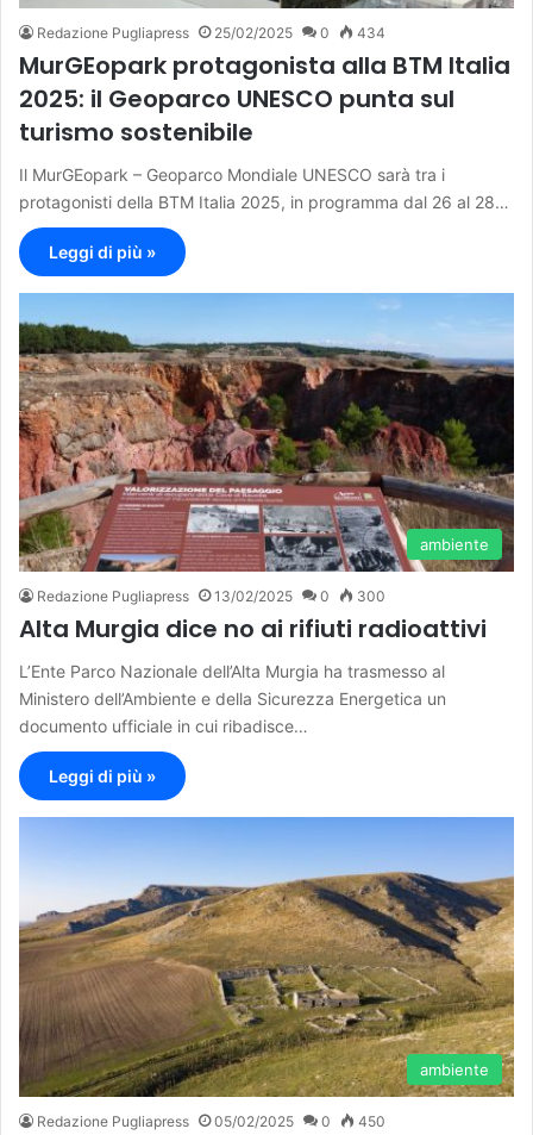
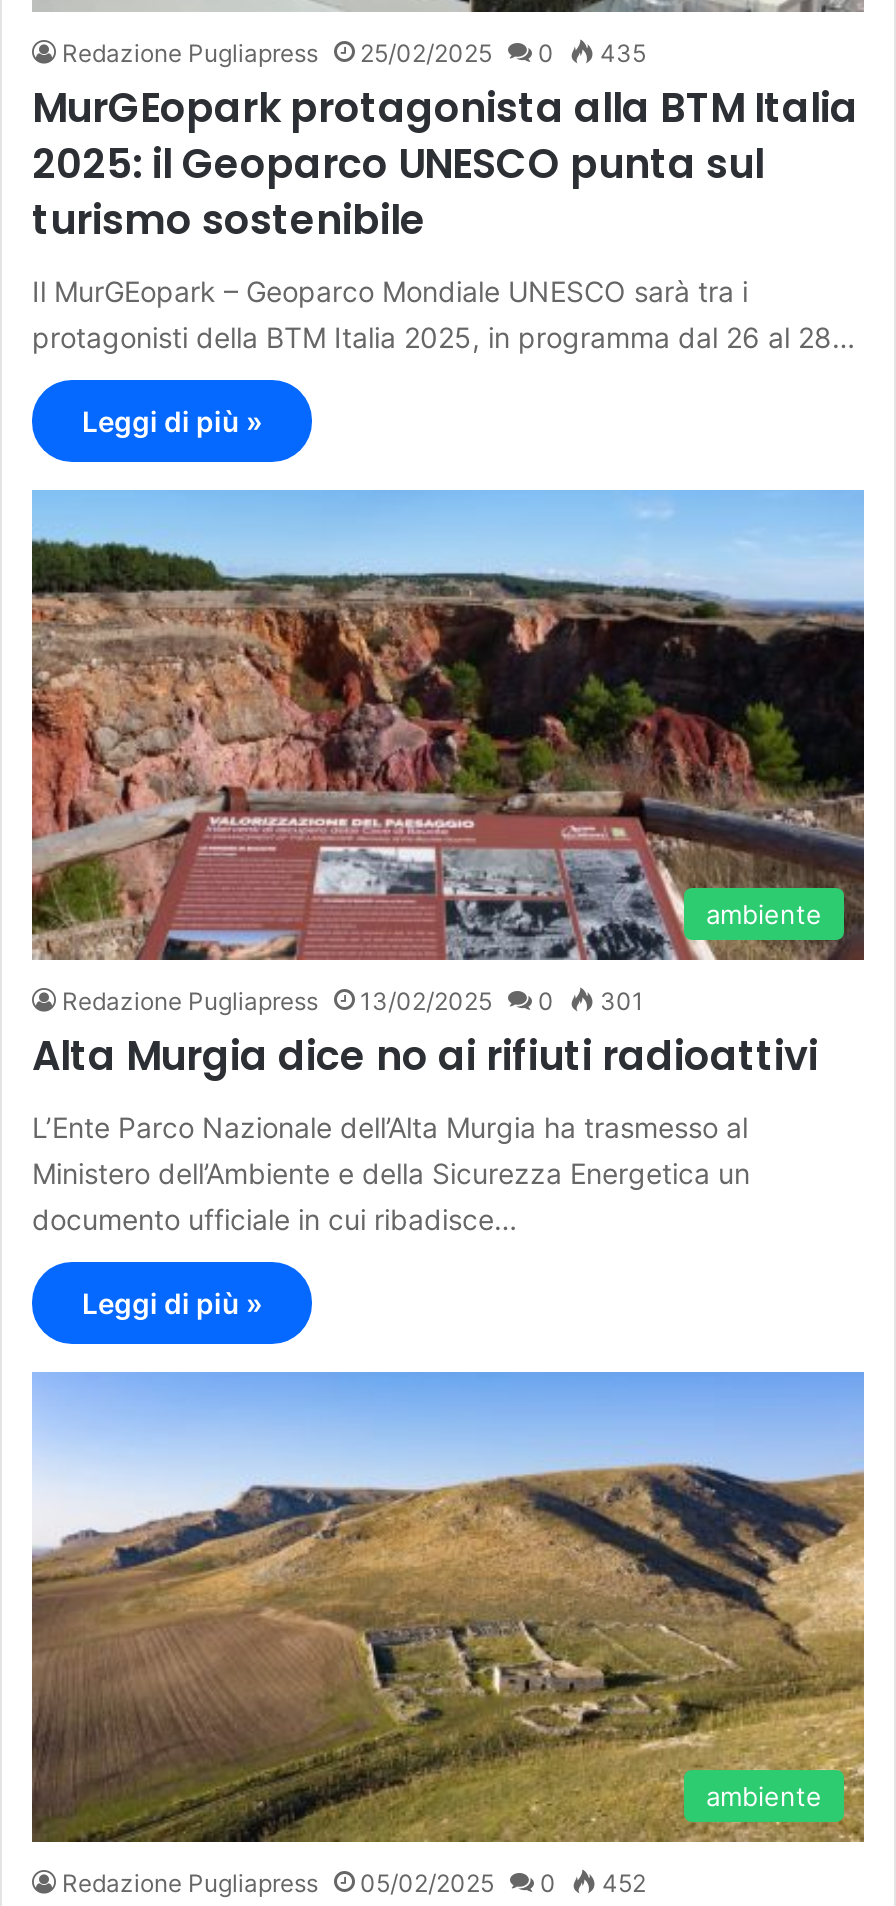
[37,23,385,41] Redazione Pugliapress 25/02/2025 0 434 -> [62,39,646,69] Redazione Pugliapress 25/02/2025 0 435
[37,587,385,605] Redazione Pugliapress 13/02/2025 0 300 -> [62,986,644,1016] Redazione Pugliapress 13/02/2025 0 301
[37,1112,385,1130] Redazione Pugliapress 05/02/2025 0 450 -> [62,1868,646,1898] Redazione Pugliapress 05/02/2025 0 452

